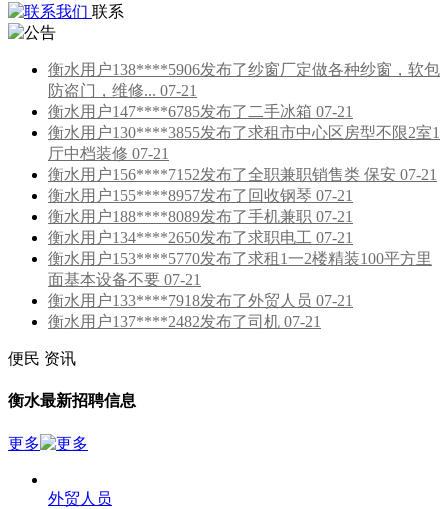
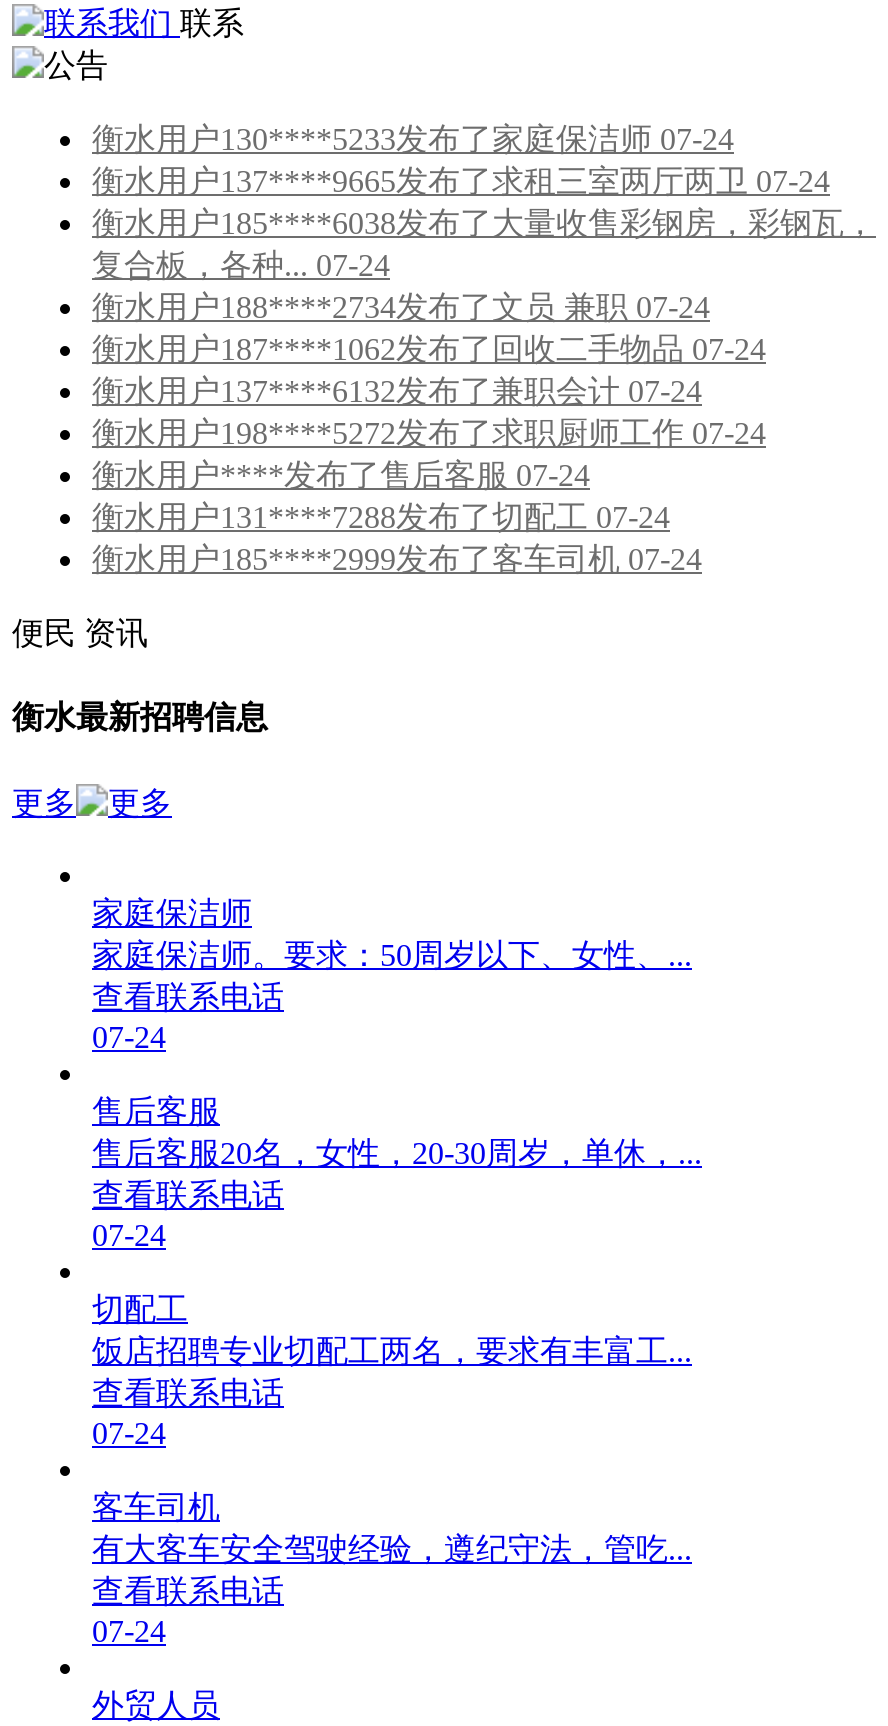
[48,61,440,330] 衡水用户138****5906发布了纱窗厂定做各种纱窗，软包 | 防盗门，维修... 07-21 | 衡水用户147****6785发布了二手冰箱 07-21 | 衡水用户130****3855发布了求租市中心区房型不限2室1 | 厅中档装修 07-21 | 衡水用户156****7152发布了全职兼职销售类 保安 07-21 | 衡水用户155****8957发布了回收钢琴 07-21 | 衡水用户188****8089发布了手机兼职 07-21 | 衡水用户134****2650发布了求职电工 07-21 | 衡水用户153****5770发布了求租1一2楼精装100平方里 | 面基本设备不要 07-21 | 衡水用户133****7918发布了外贸人员 07-21 | 衡水用户137****2482发布了司机 07-21 -> [92,122,876,576] 衡水用户130****5233发布了家庭保洁师 07-24 | 衡水用户137****9665发布了求租三室两厅两卫 07-24 | 衡水用户185****6038发布了大量收售彩钢房，彩钢瓦， | 复合板，各种... 07-24 | 衡水用户188****2734发布了文员 兼职 07-24 | 衡水用户187****1062发布了回收二手物品 07-24 | 衡水用户137****6132发布了兼职会计 07-24 | 衡水用户198****5272发布了求职厨师工作 07-24 | 衡水用户****发布了售后客服 07-24 | 衡水用户131****7288发布了切配工 07-24 | 衡水用户185****2999发布了客车司机 07-24
moved [8,350,136,451] -> [12,616,268,819]: 便民 资讯 | 衡水最新招聘信息 | 更多
none -> [92,895,702,1647] 家庭保洁师 | 家庭保洁师。要求：50周岁以下、女性、... | 查看联系电话 | 07-24 | 售后客服 | 售后客服20名，女性，20-30周岁，单休，... | 查看联系电话 | 07-24 | 切配工 | 饭店招聘专业切配工两名，要求有丰富工... | 查看联系电话 | 07-24 | 客车司机 | 有大客车安全驾驶经验，遵纪守法，管吃... | 查看联系电话 | 07-24

